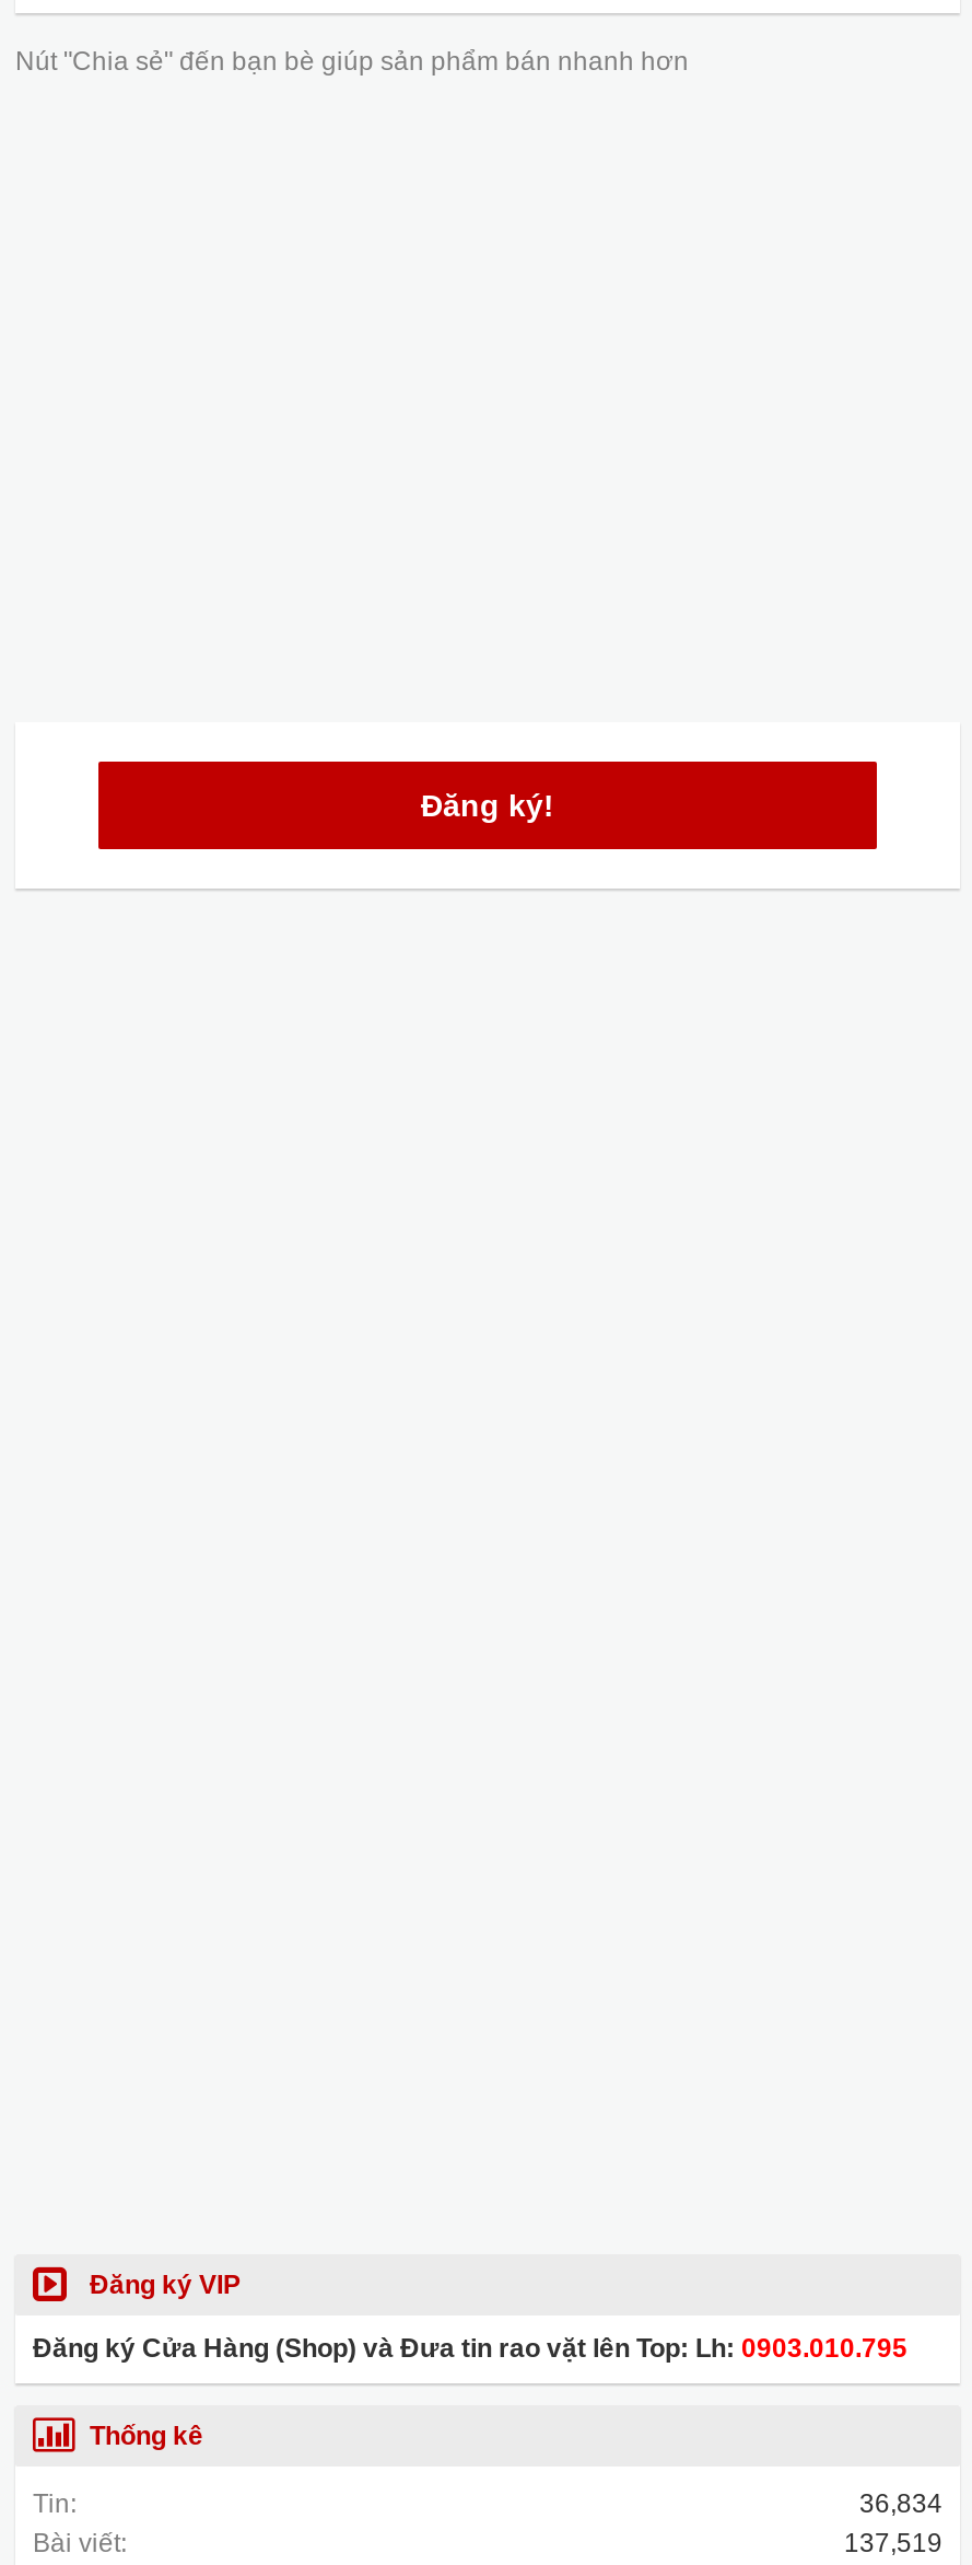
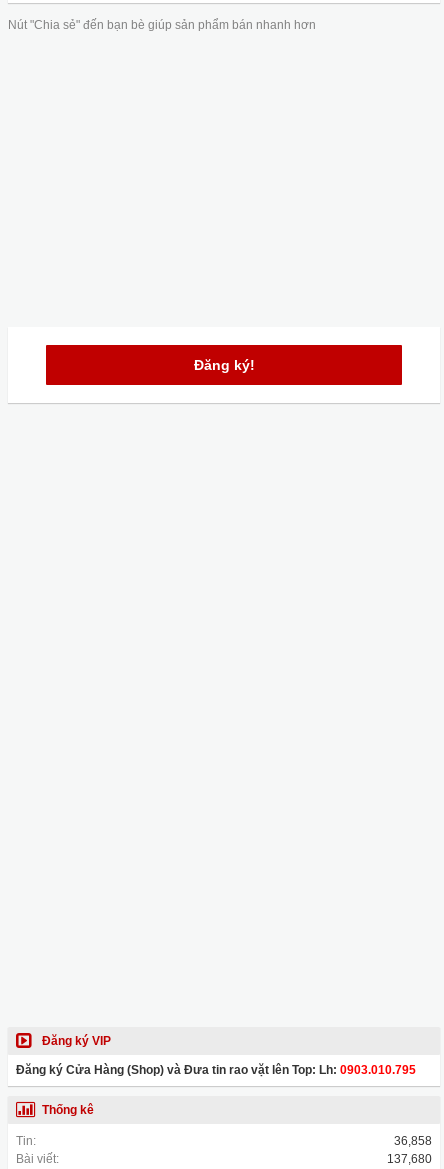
[859,2488,942,2519] 36,834 -> [394,1134,432,1148] 36,858
[844,2528,942,2558] 137,519 -> [387,1152,432,1166] 137,680

